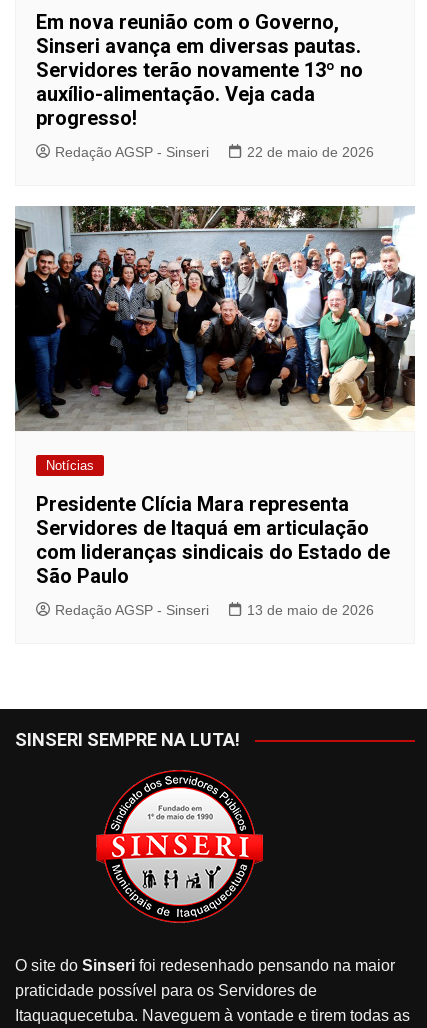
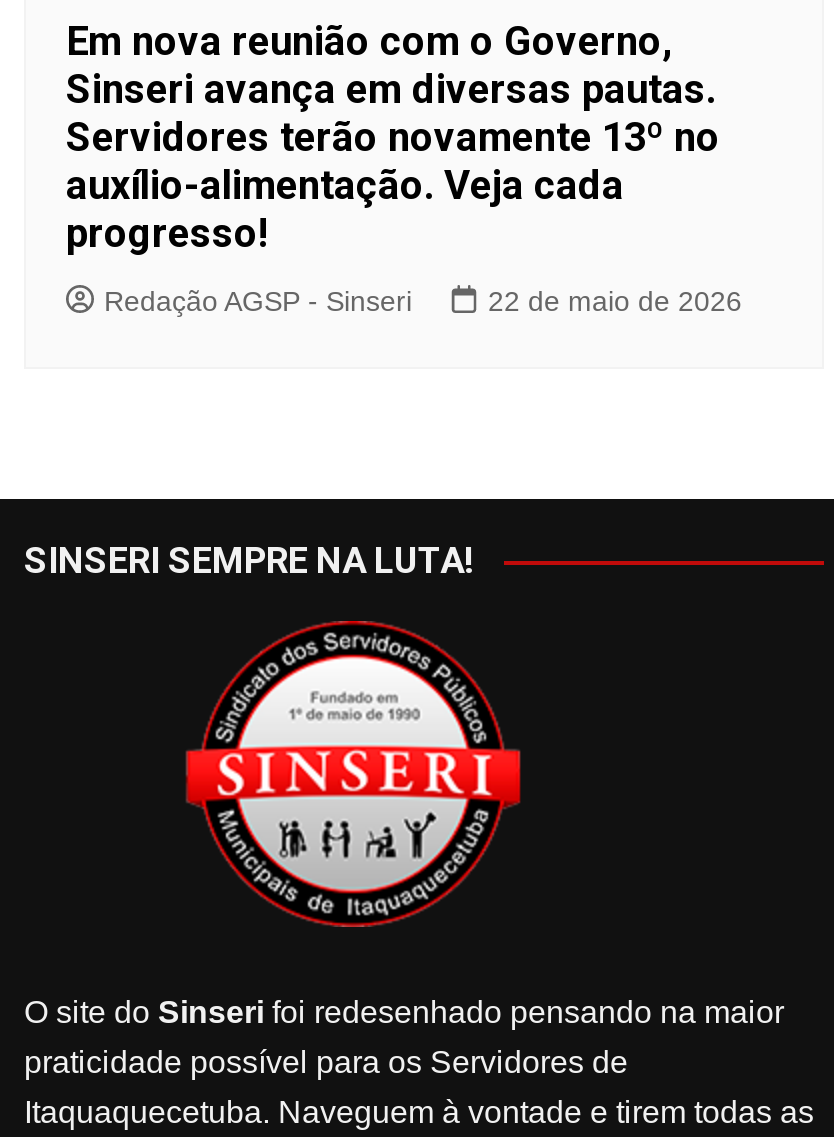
[14,205,416,618] [image] | Notícias | Presidente Clícia Mara representa | Servidores de Itaquá em articulação | com lideranças sindicais do Estado de | São Paulo | Redação AGSP - Sinseri | 13 de maio de 2026 -> none

